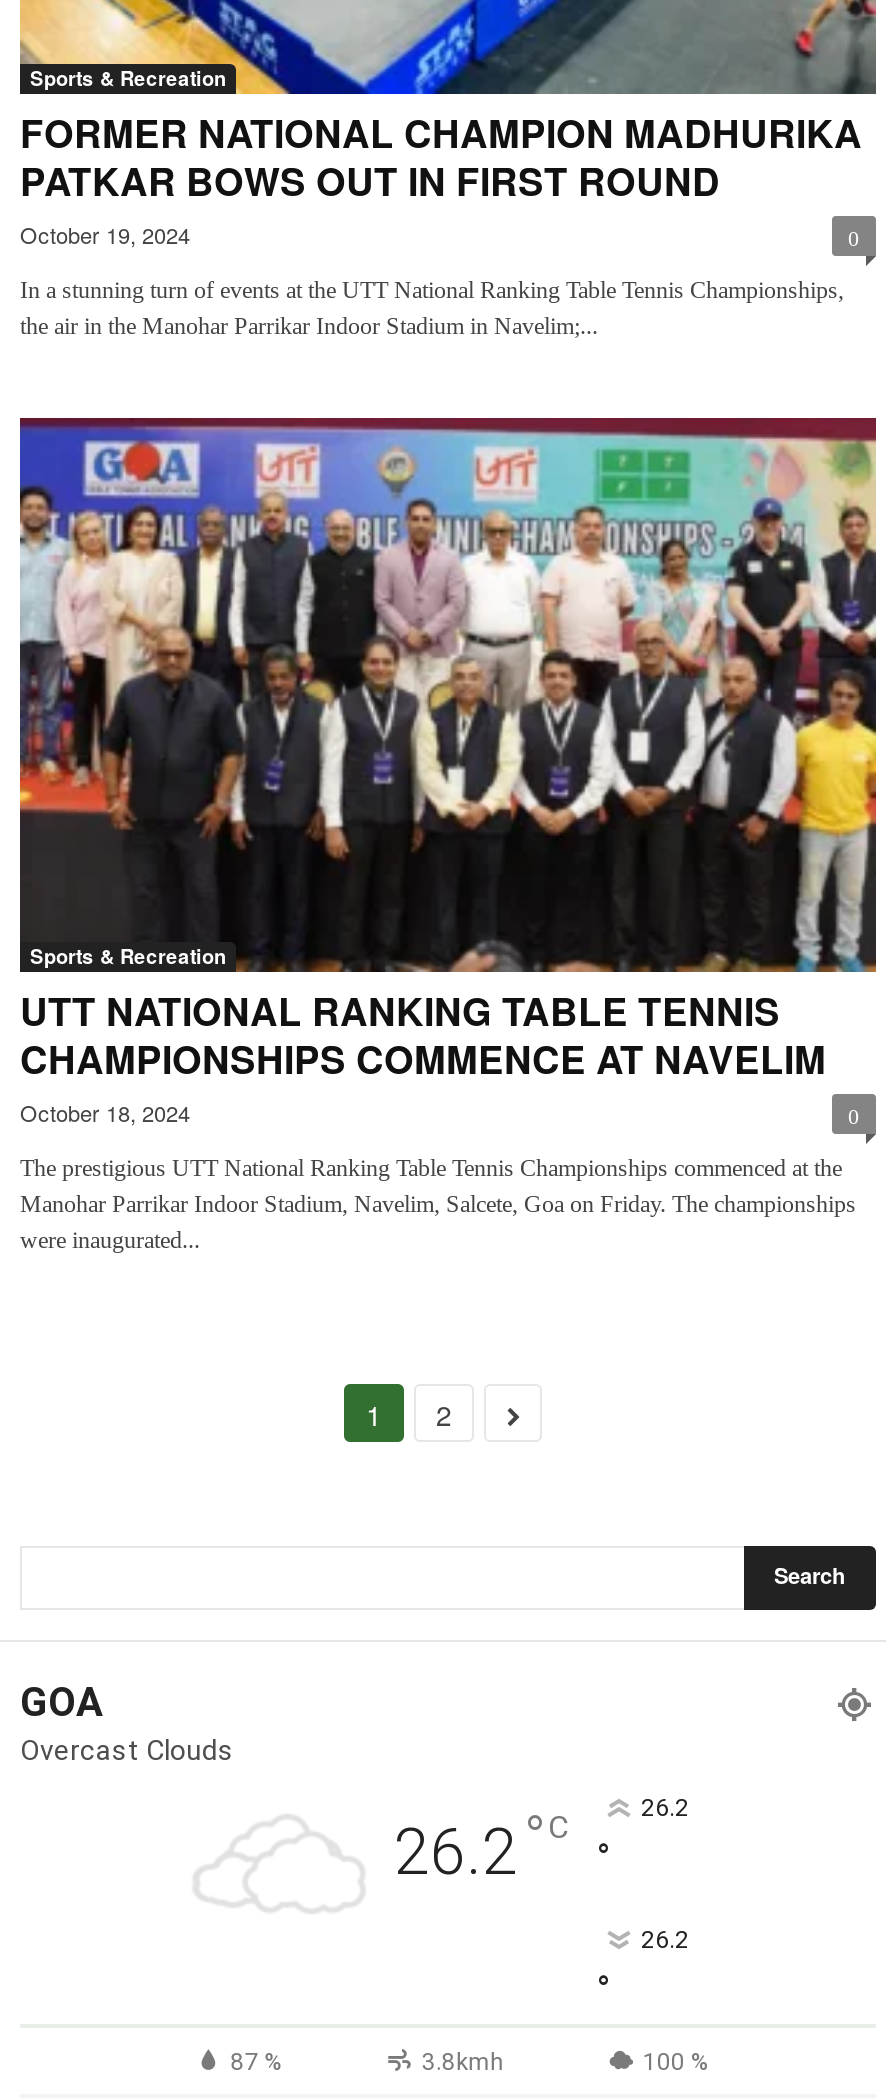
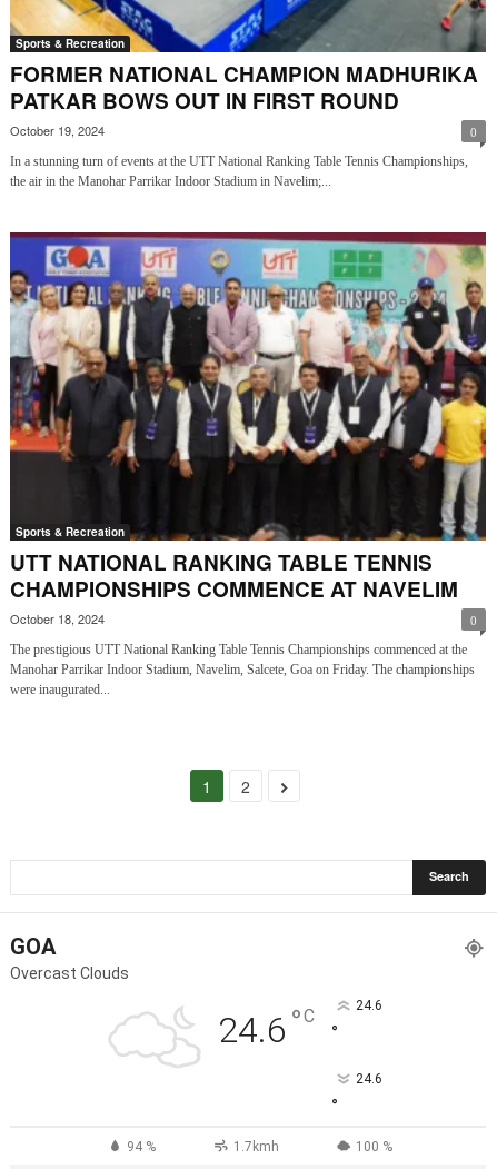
[394,1801,568,1889] 26.2 ° C -> [218,1002,315,1051] 24.6 ° C
[641,1793,689,1821] 26.2 -> [355,997,382,1013] 24.6
[641,1925,689,1953] 26.2 -> [355,1071,382,1086] 24.6
[230,2047,504,2075] 87 % | 3.8kmh -> [127,1139,279,1154] 94 % | 1.7kmh

